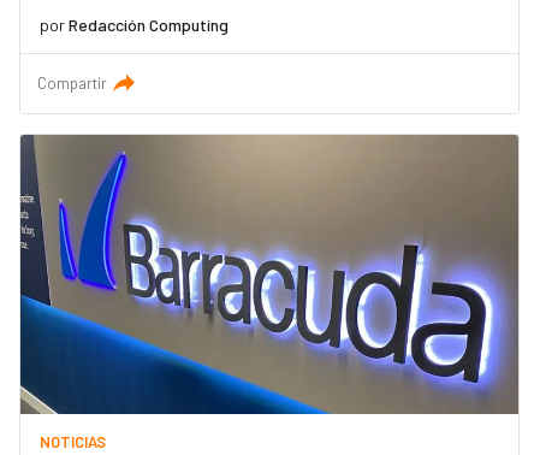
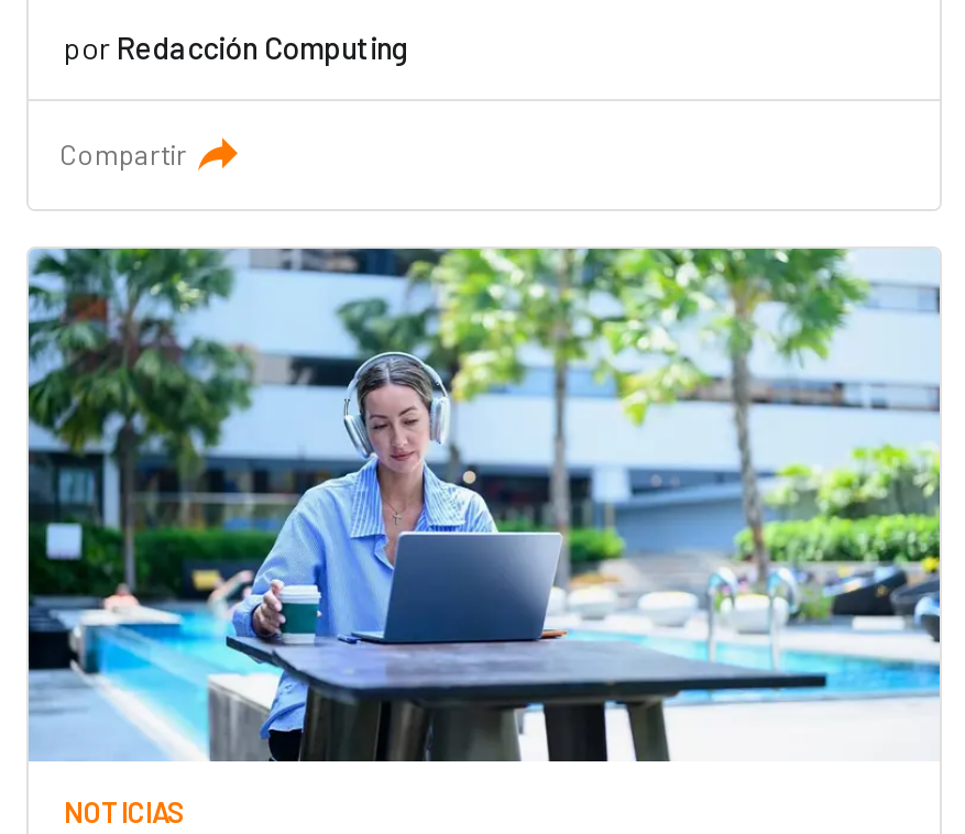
[19,134,520,415] [image] -> [26,246,942,764] [image]

